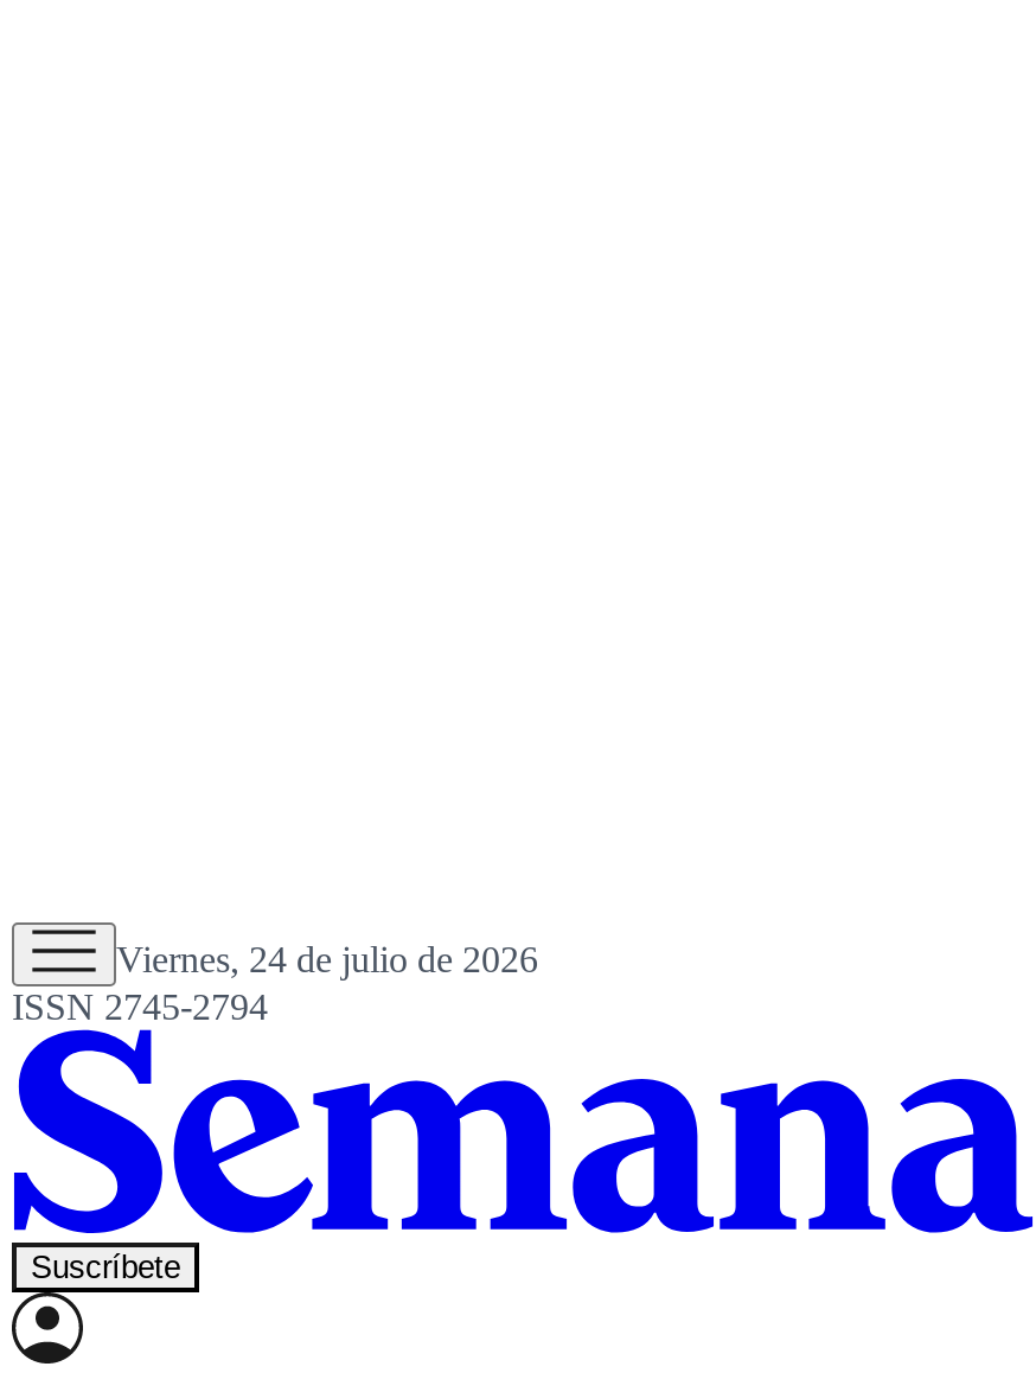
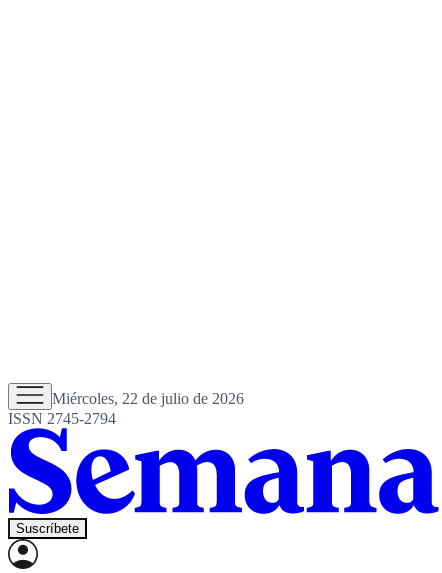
[116,939,538,979] Viernes, 24 de julio de 2026 -> [52,390,244,407] Miércoles, 22 de julio de 2026

